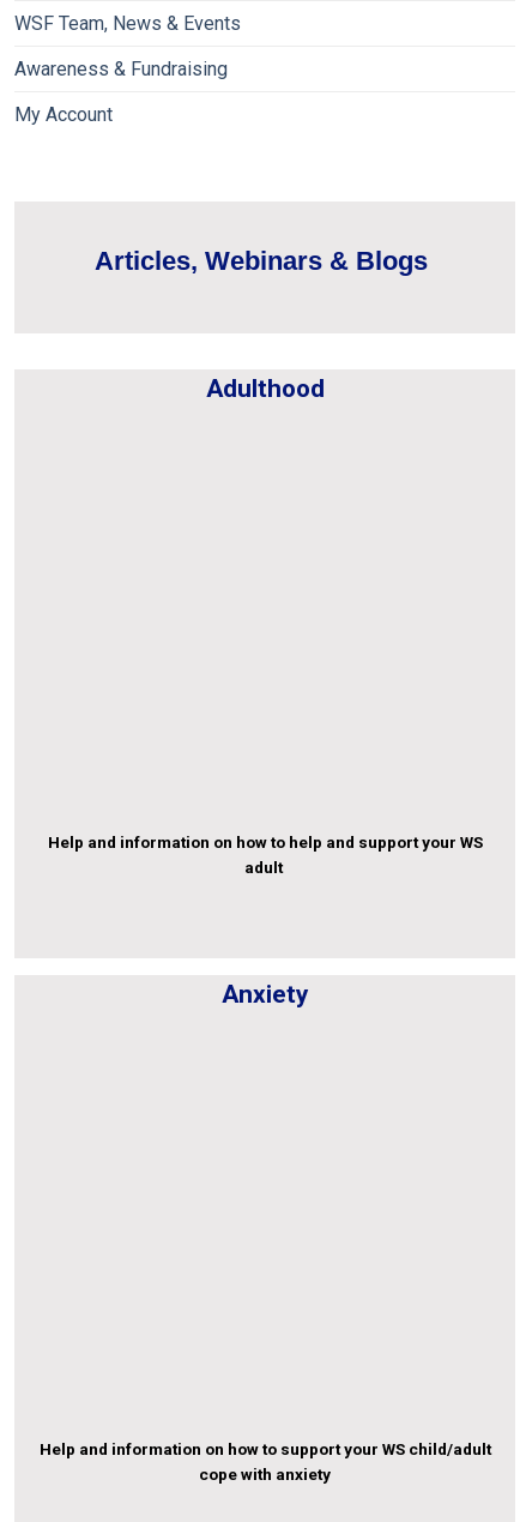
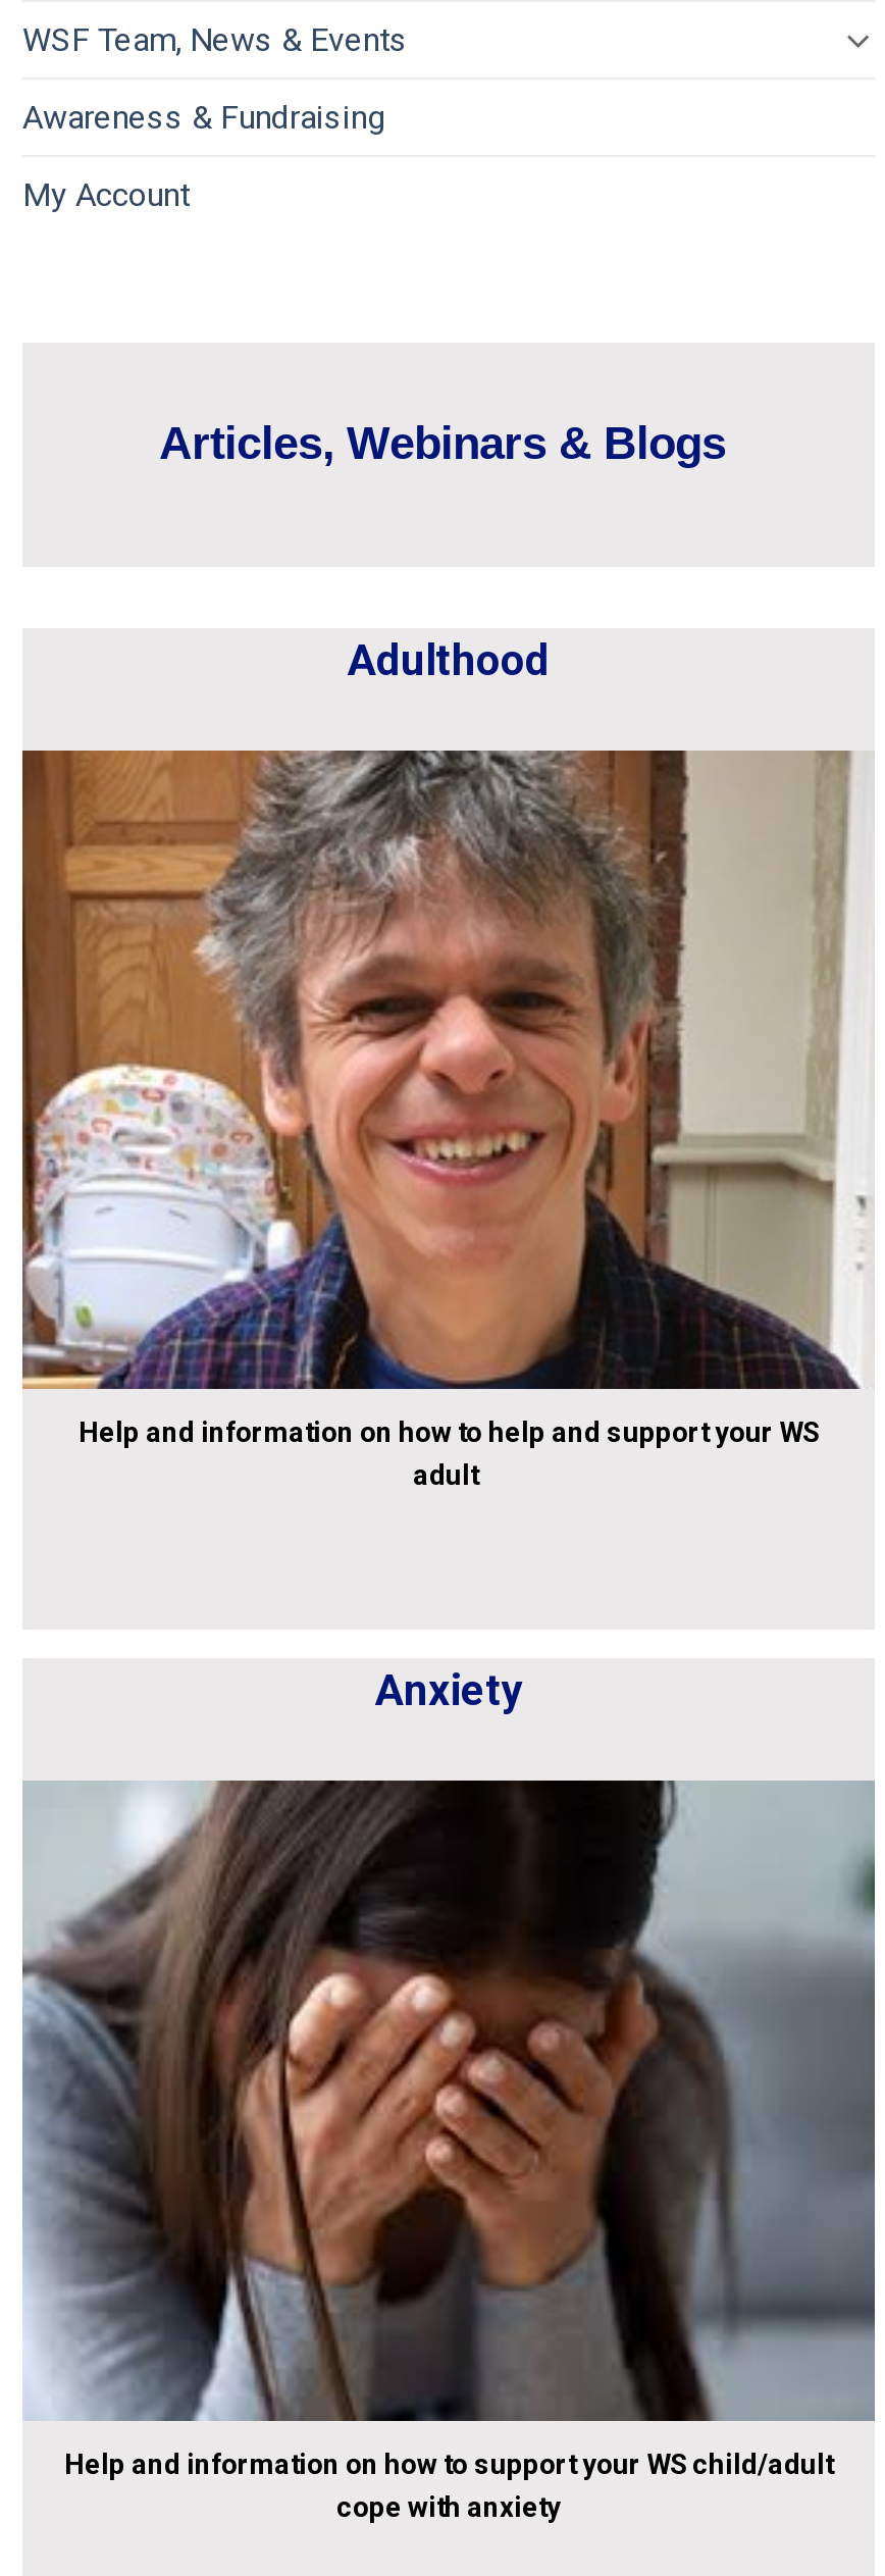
none -> [20,749,869,1391] [image]
none -> [20,1779,877,2423] [image]

